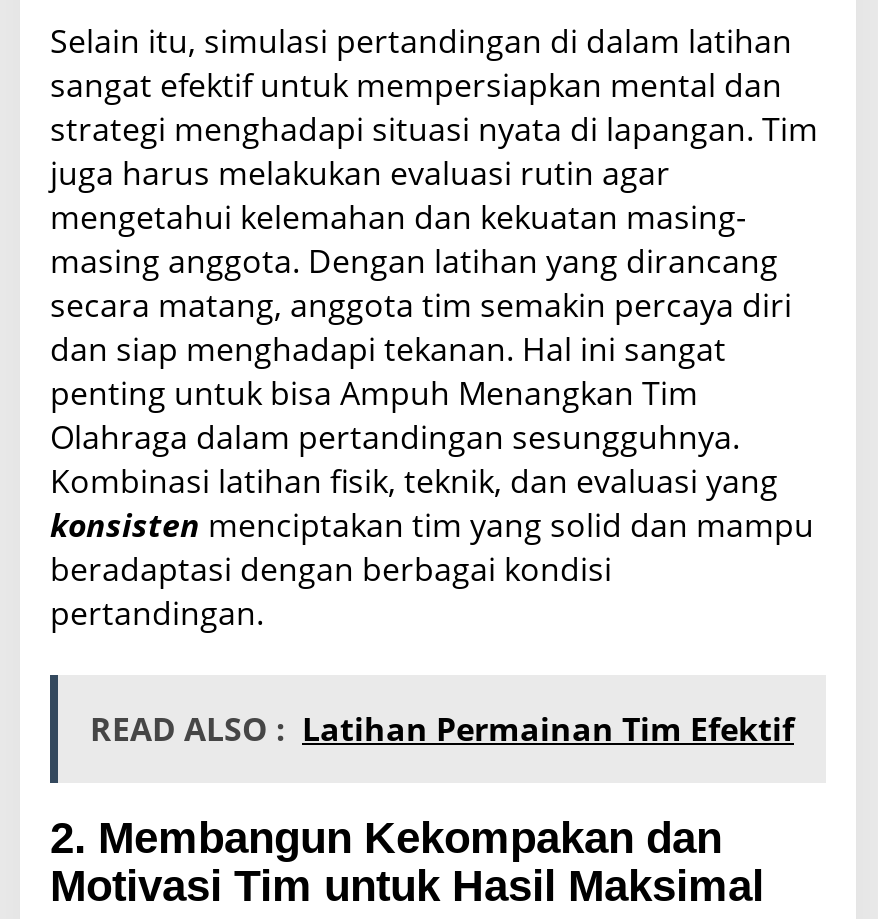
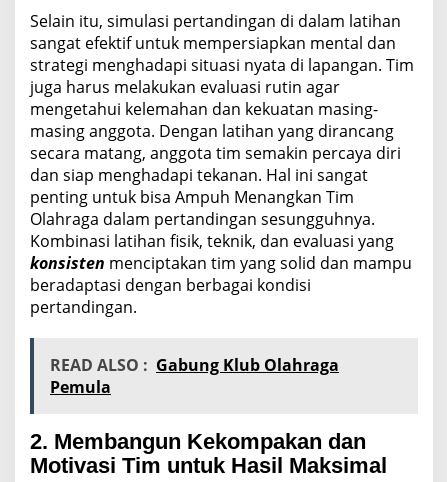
[90,707,794,751] READ ALSO : Latihan Permainan Tim Efektif -> [50,354,339,398] READ ALSO : Gabung Klub Olahraga | Pemula

